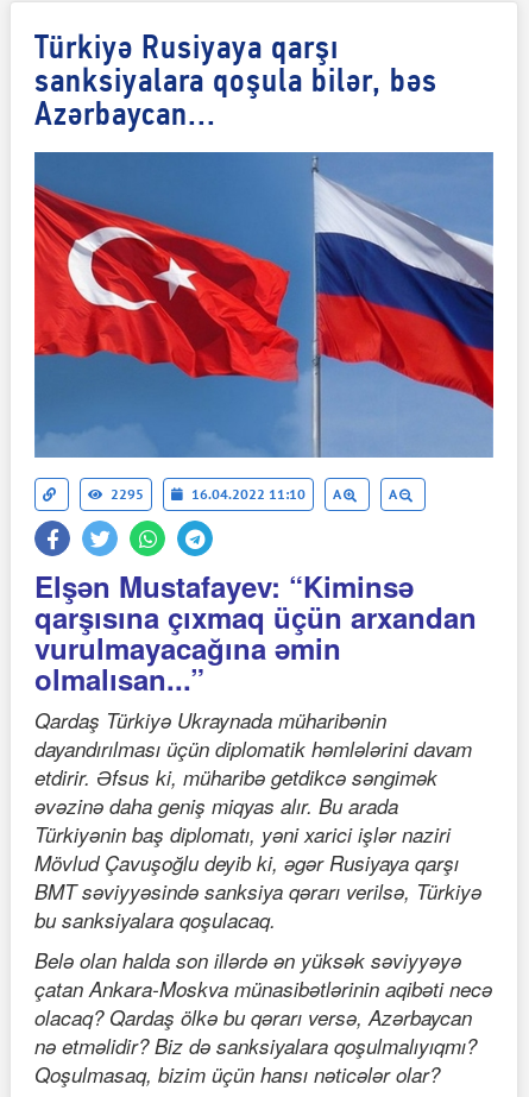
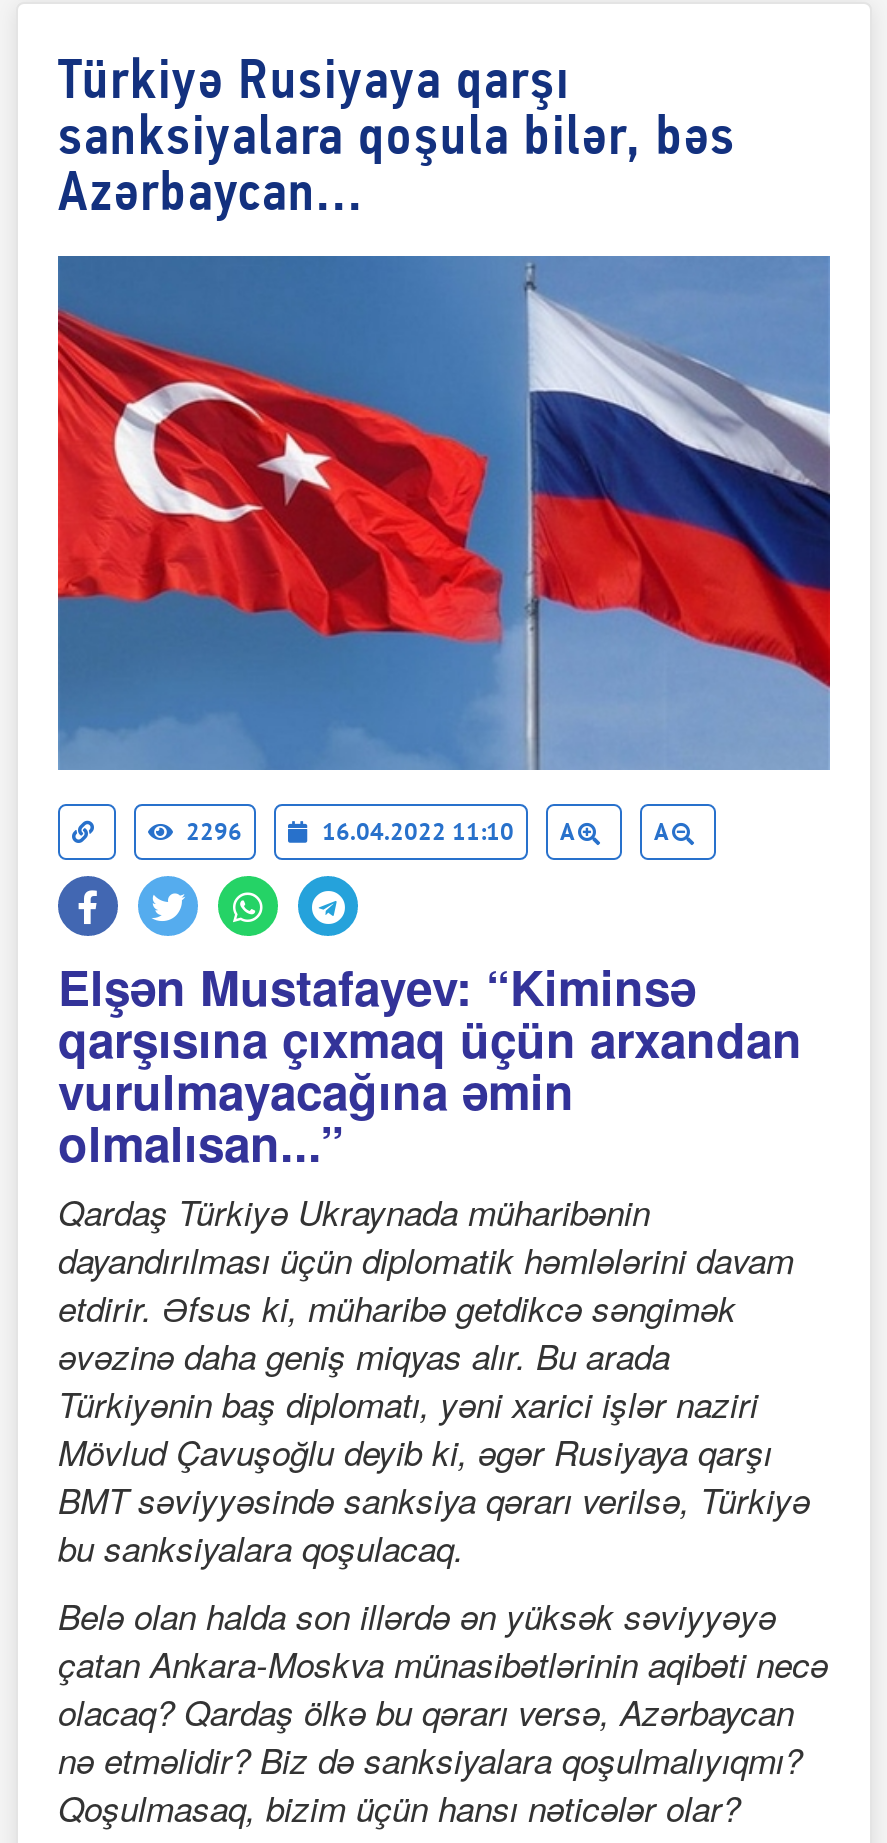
[107,485,144,503] 2295 -> [180,817,242,847] 2296

